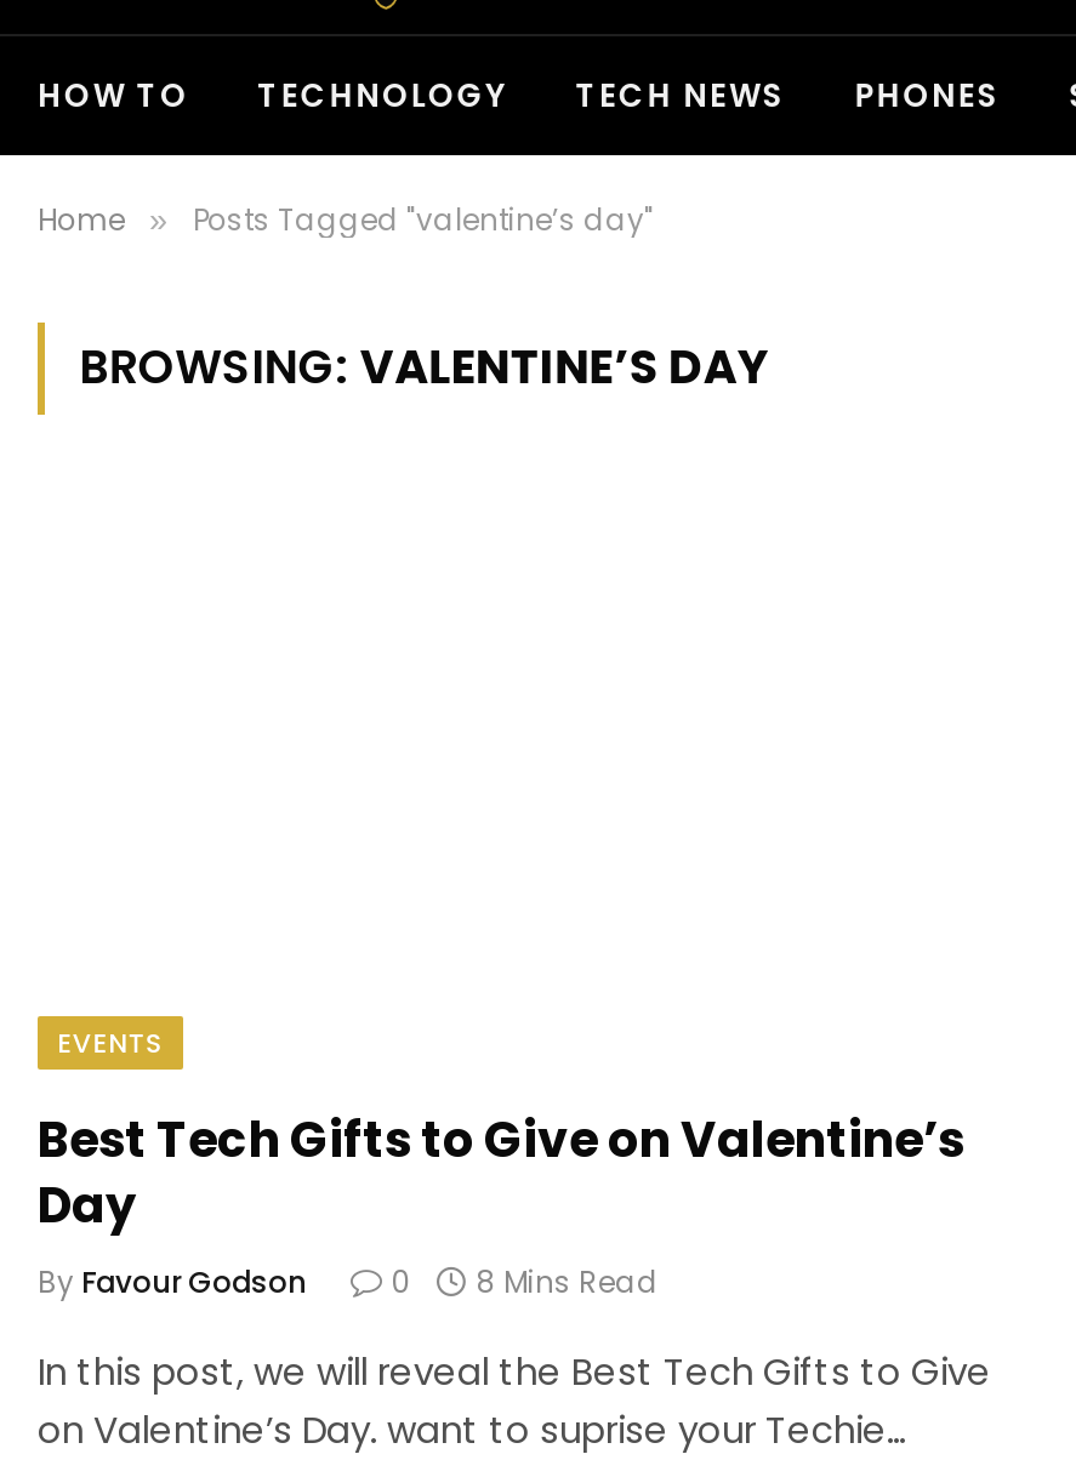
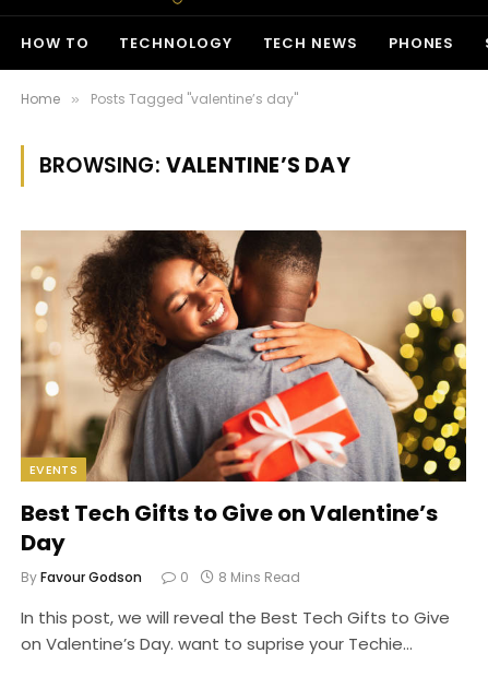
none -> [20,229,467,483] [image]

